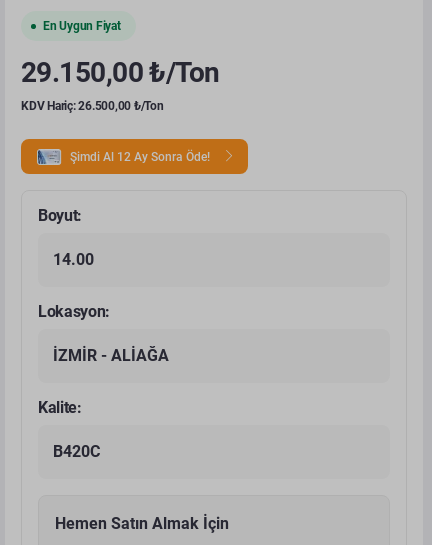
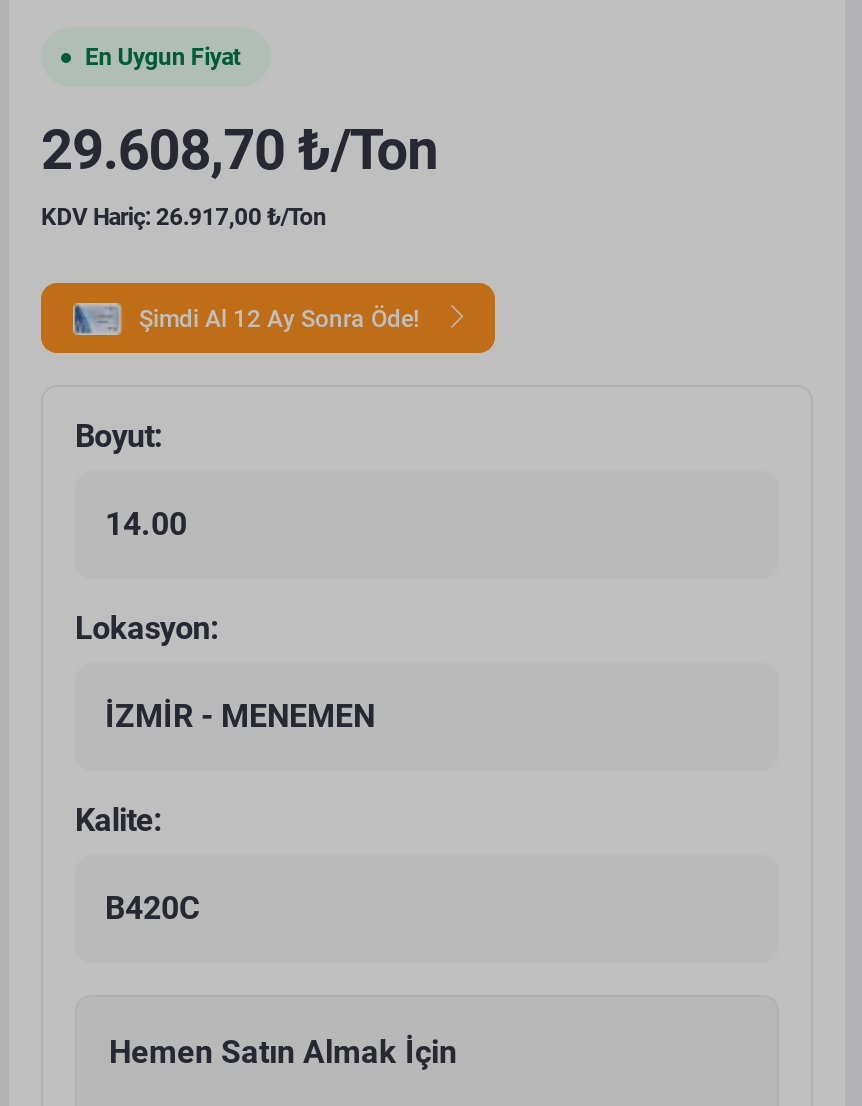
[21,56,220,89] 29.150,00 ₺/Ton -> [41,117,438,183] 29.608,70 ₺/Ton
[21,99,164,113] KDV Hariç: 26.500,00 ₺/Ton -> [41,203,327,231] KDV Hariç: 26.917,00 ₺/Ton
[53,346,169,365] İZMİR - ALİAĞA -> [105,697,375,735] İZMİR - MENEMEN

